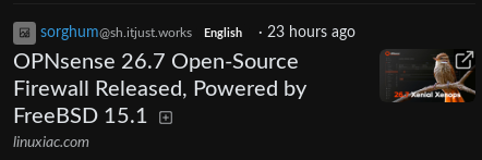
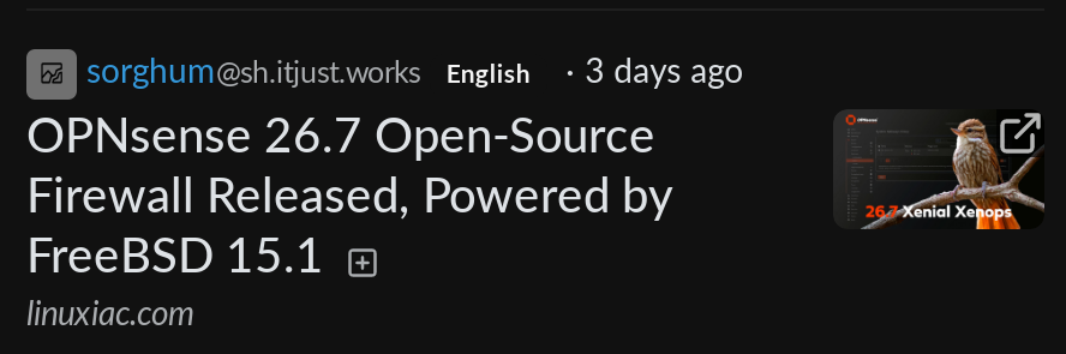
[40,25,355,40] sorghum@sh.itjust.works English · 23 hours ago -> [86,56,743,90] sorghum@sh.itjust.works English · 3 days ago

